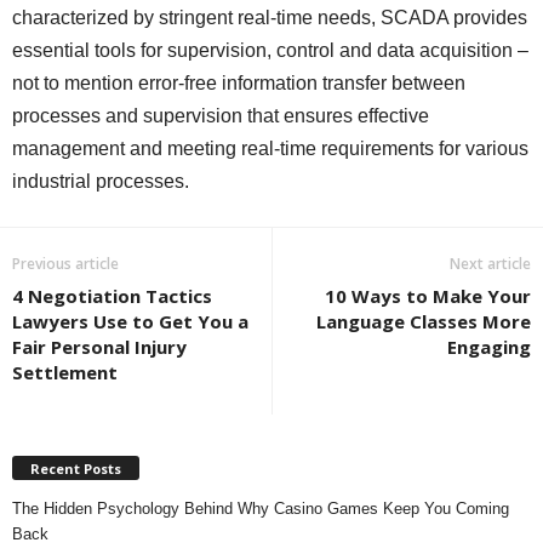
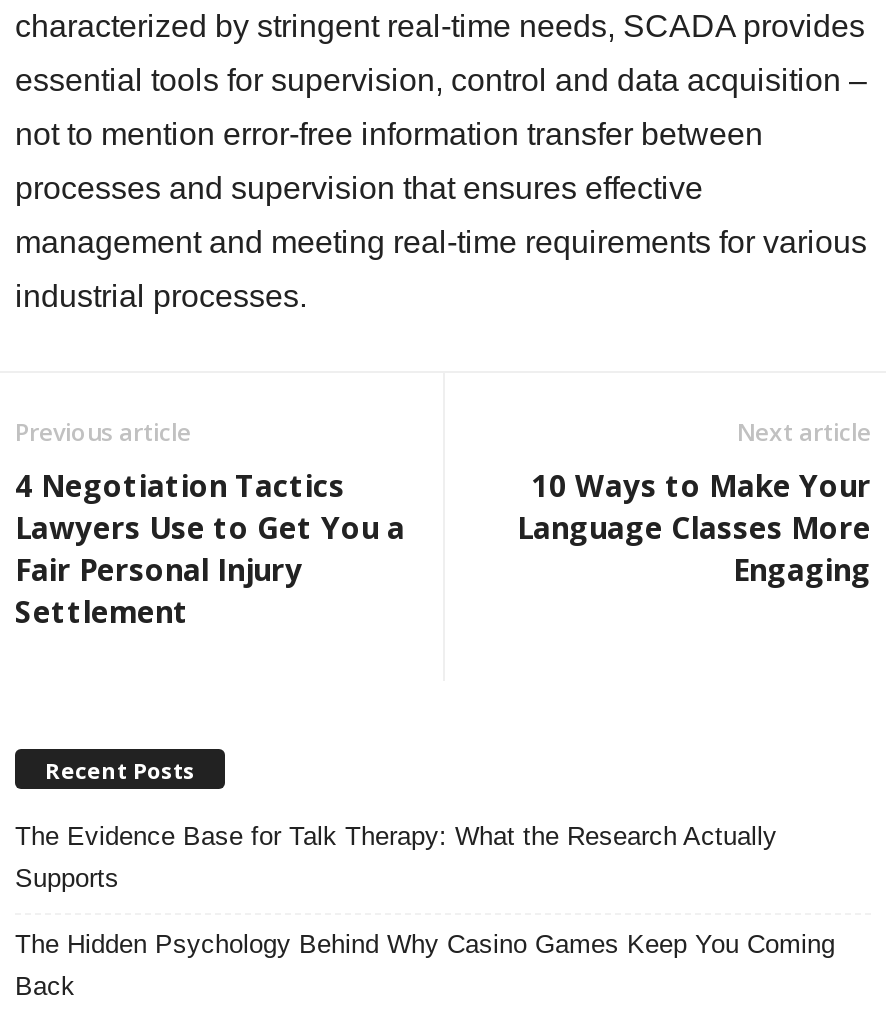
none -> [15,821,777,893] The Evidence Base for Talk Therapy: What the Research Actually | Supports

